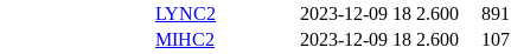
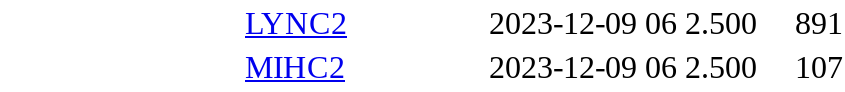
[300,4,459,24] 2023-12-09 18 2.600 -> [489,7,757,41] 2023-12-09 06 2.500
[300,30,459,50] 2023-12-09 18 2.600 -> [489,51,757,85] 2023-12-09 06 2.500

